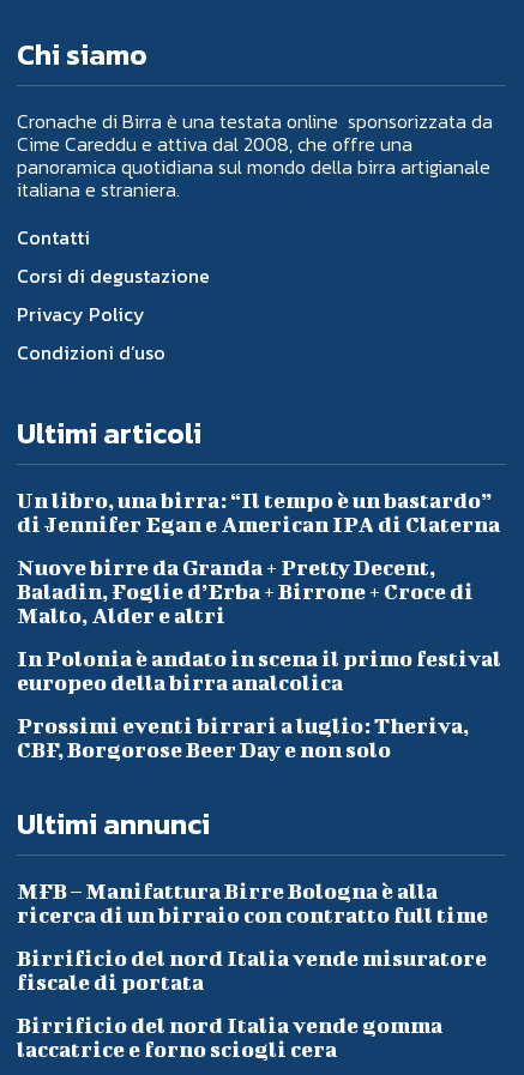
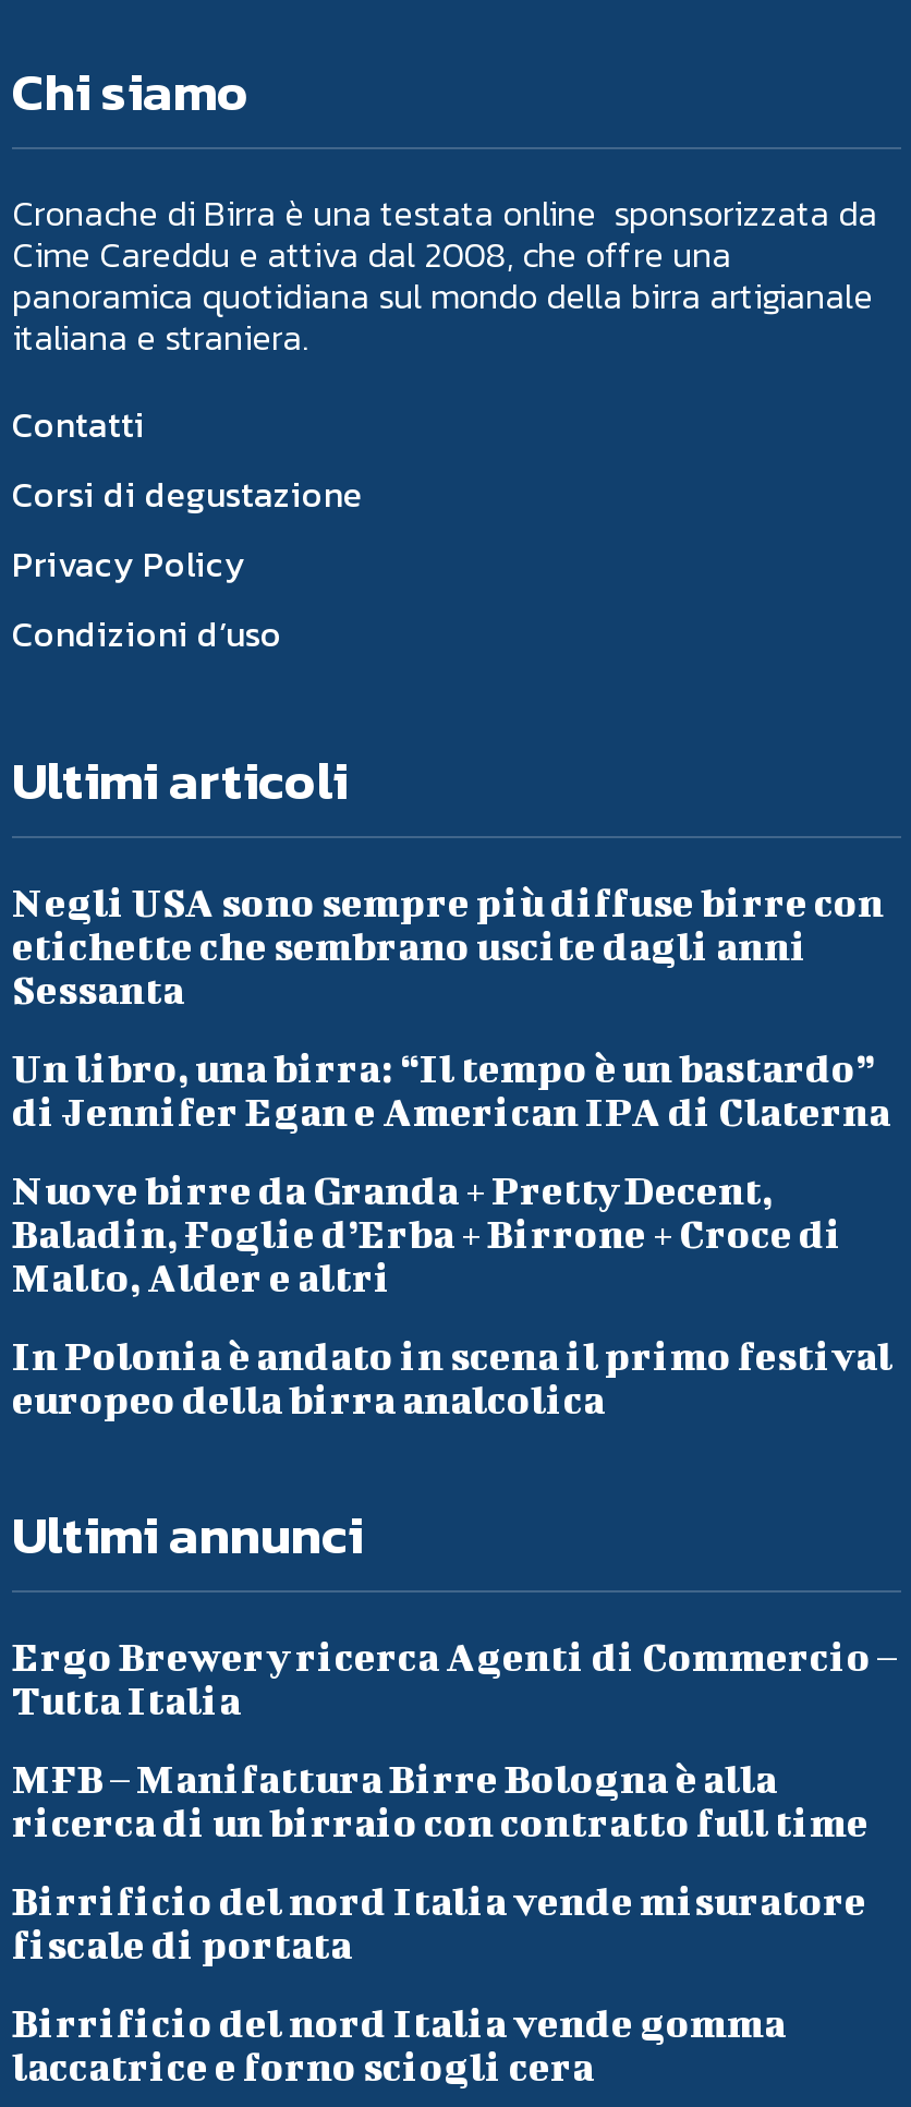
none -> [12,880,884,1013] Negli USA sono sempre più diffuse birre con | etichette che sembrano uscite dagli anni | Sessanta
[17,713,469,763] Prossimi eventi birrari a luglio: Theriva, | CBF, Borgorose Beer Day e non solo -> none
none -> [12,1635,897,1724] Ergo Brewery ricerca Agenti di Commercio – | Tutta Italia

